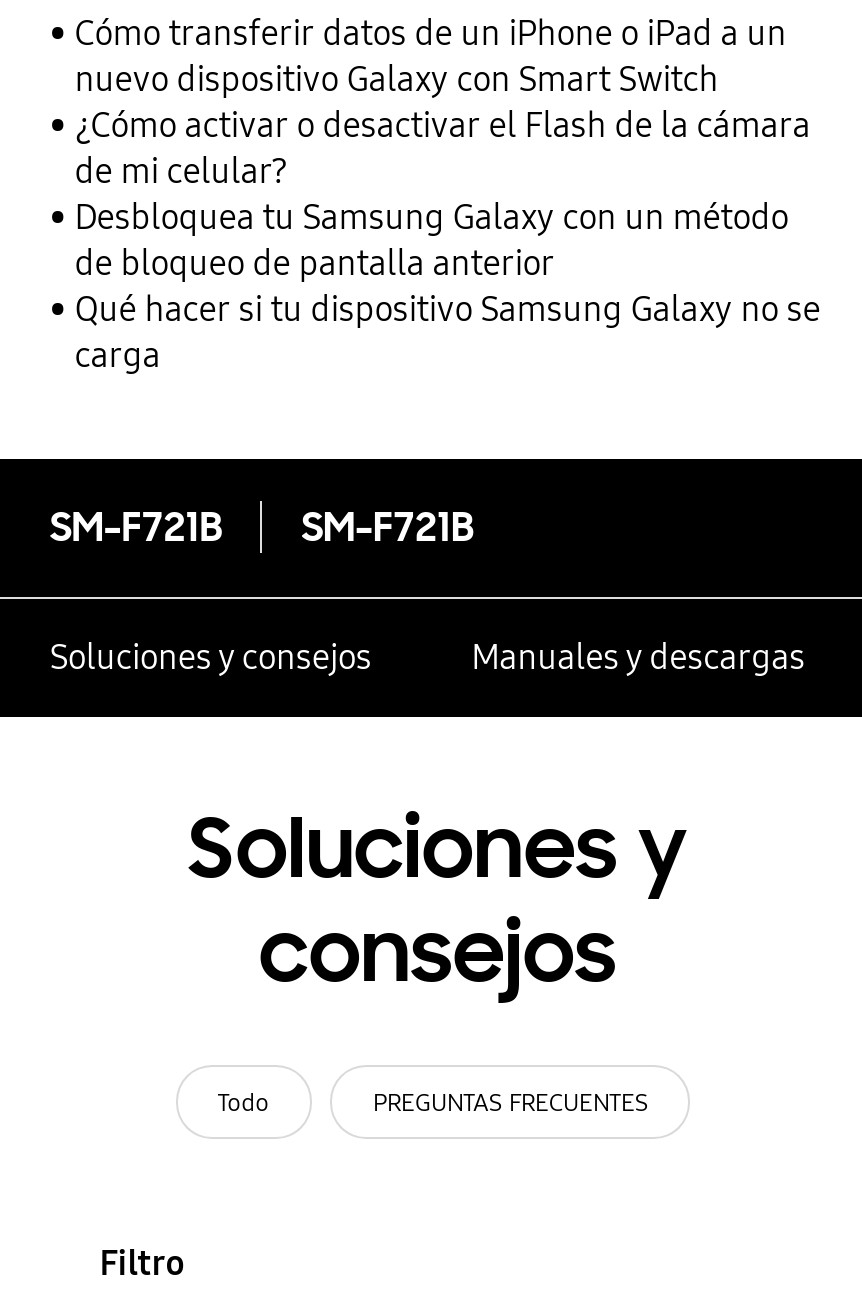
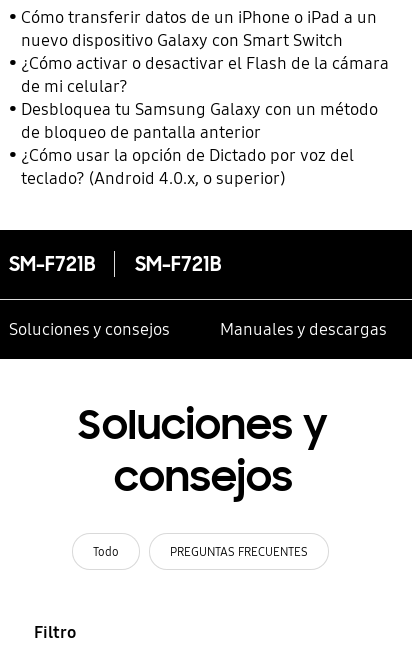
[75,288,821,376] Qué hacer si tu dispositivo Samsung Galaxy no se | carga -> [21,145,354,189] ¿Cómo usar la opción de Dictado por voz del | teclado? (Android 4.0.x, o superior)

